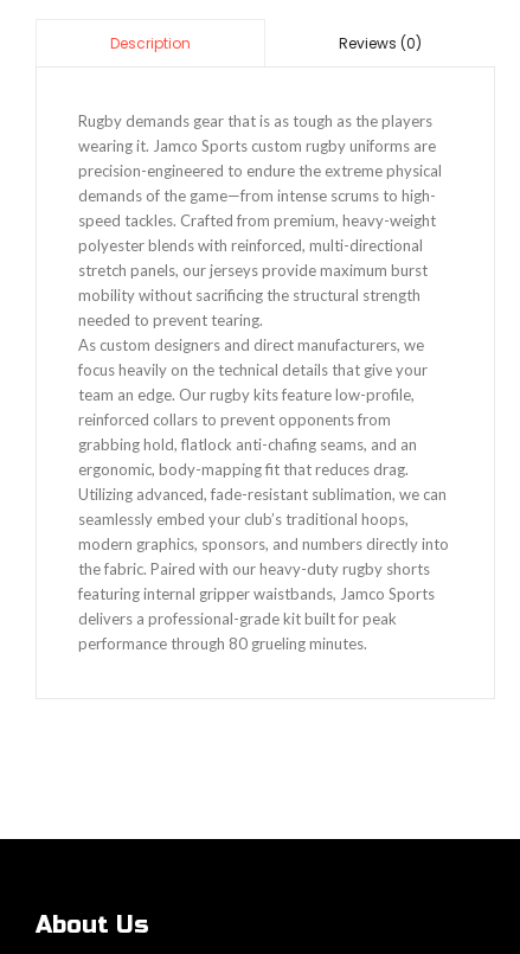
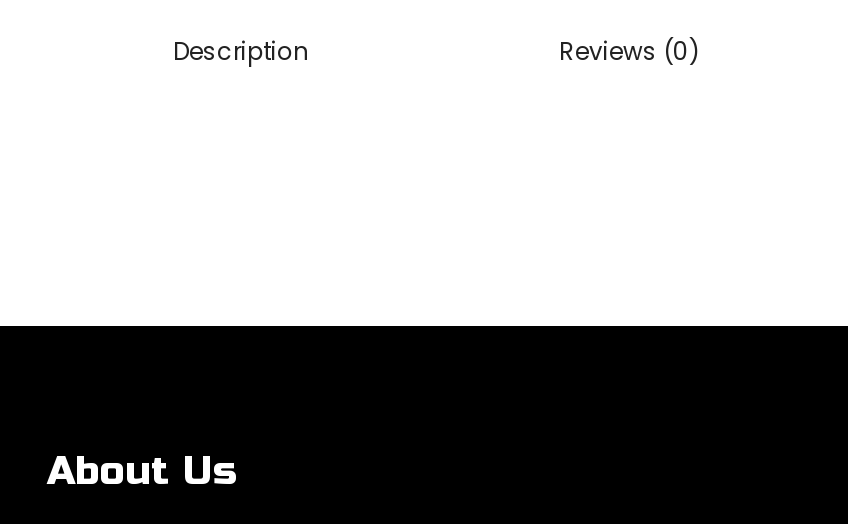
[78,111,449,653] Rugby demands gear that is as tough as the players | wearing it. Jamco Sports custom rugby uniforms are | precision-engineered to endure the extreme physical | demands of the game—from intense scrums to high- | speed tackles. Crafted from premium, heavy-weight | polyester blends with reinforced, multi-directional | stretch panels, our jerseys provide maximum burst | mobility without sacrificing the structural strength | needed to prevent tearing. | As custom designers and direct manufacturers, we | focus heavily on the technical details that give your | team an edge. Our rugby kits feature low-profile, | reinforced collars to prevent opponents from | grabbing hold, flatlock anti-chafing seams, and an | ergonomic, body-mapping fit that reduces drag. | Utilizing advanced, fade-resistant sublimation, we can | seamlessly embed your club’s traditional hoops, | modern graphics, sponsors, and numbers directly into | the fabric. Paired with our heavy-duty rugby shorts | featuring internal gripper waistbands, Jamco Sports | delivers a professional-grade kit built for peak | performance through 80 grueling minutes. -> none

